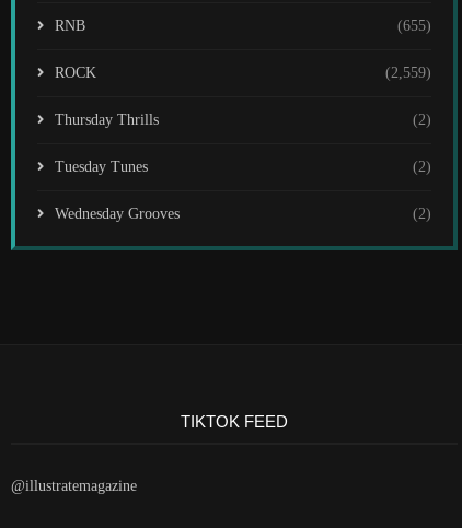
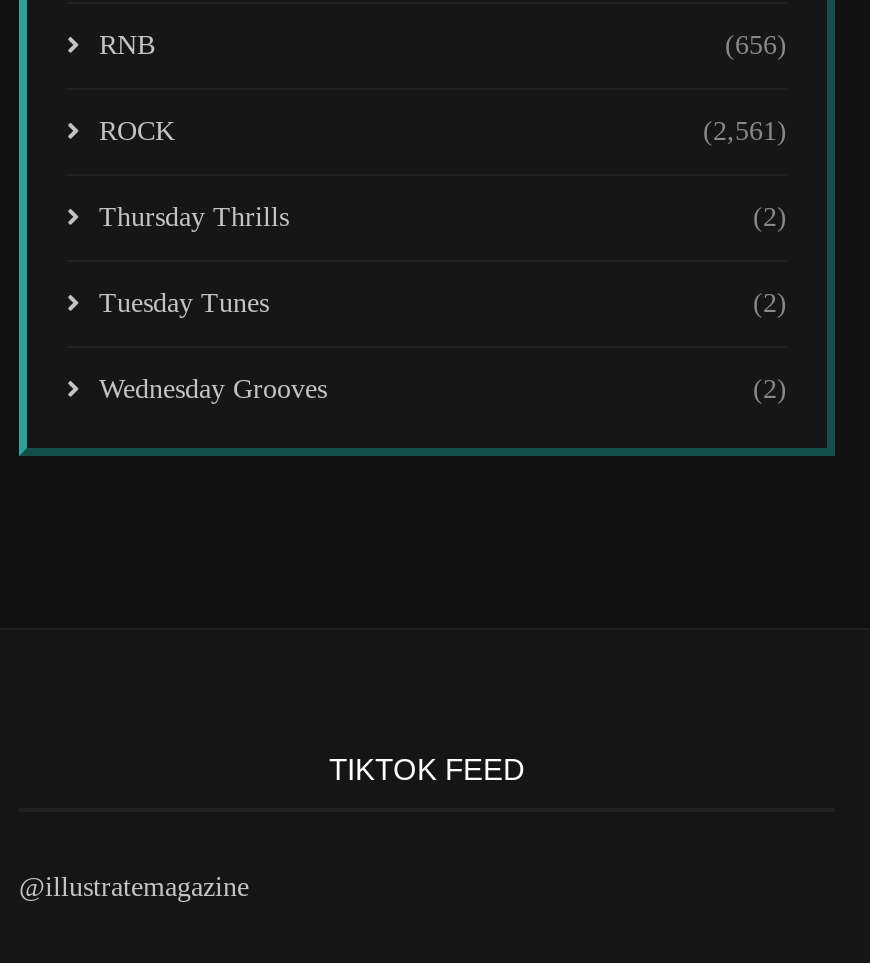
[397,17,431,33] (655) -> [725,29,787,59] (656)
[385,64,431,80] (2,559) -> [703,115,787,145] (2,561)

